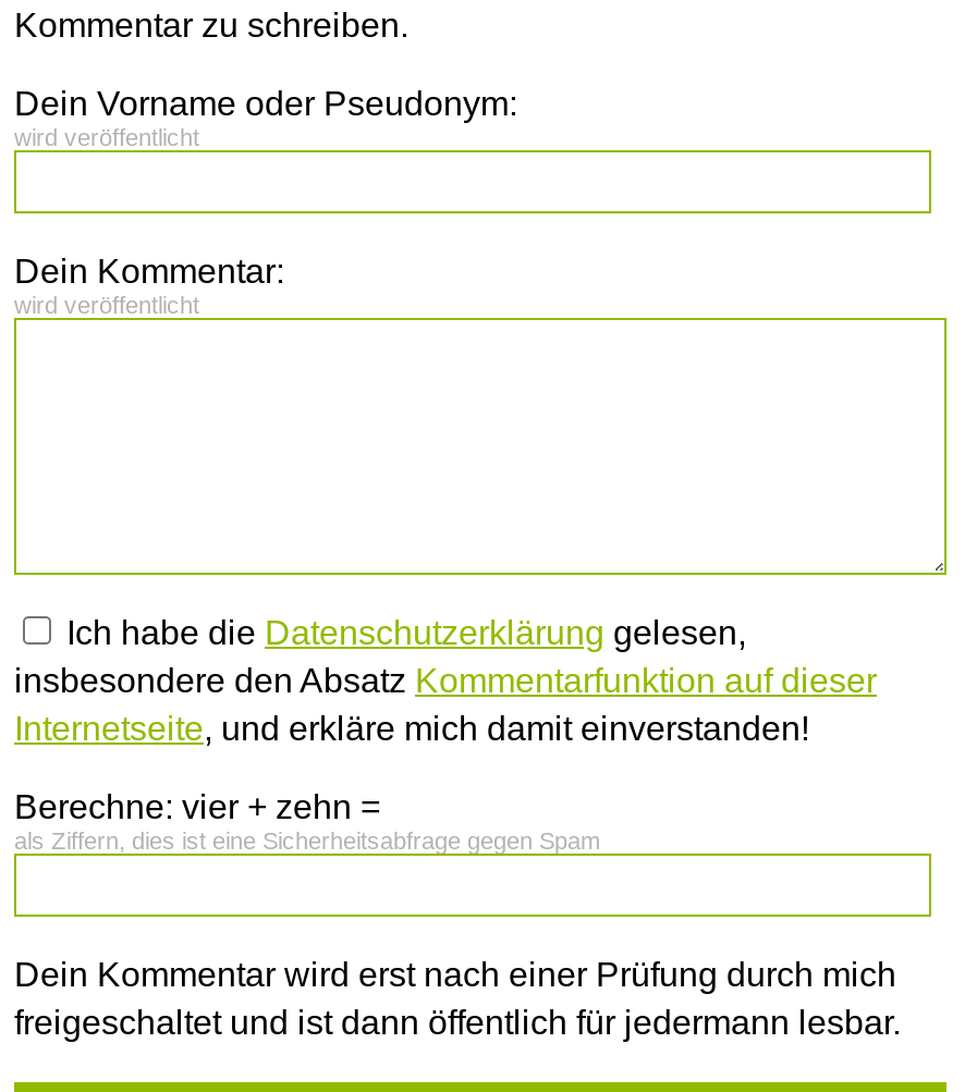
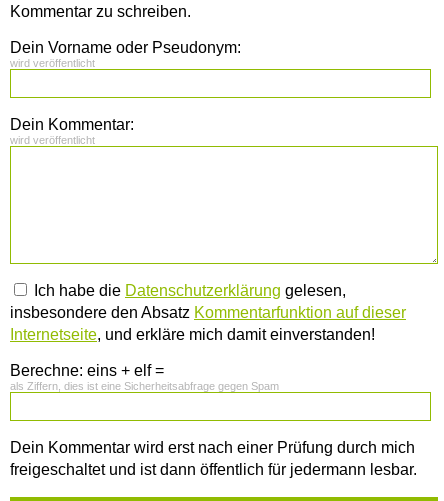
[14,789,380,826] Berechne: vier + zehn = -> [10,362,164,379] Berechne: eins + elf =

